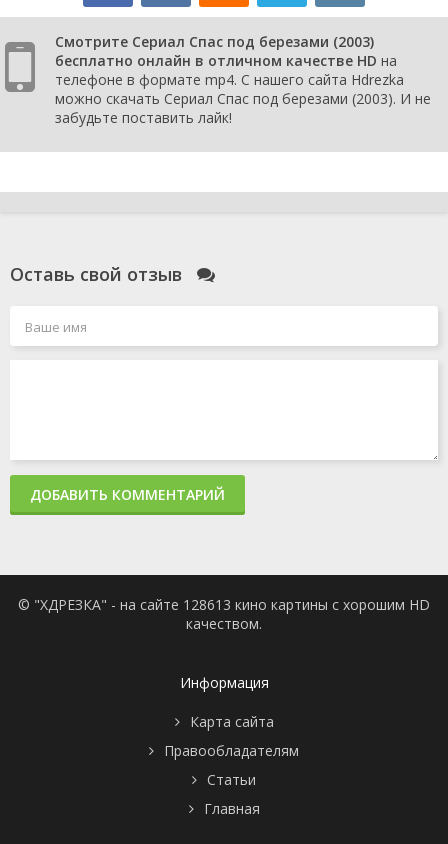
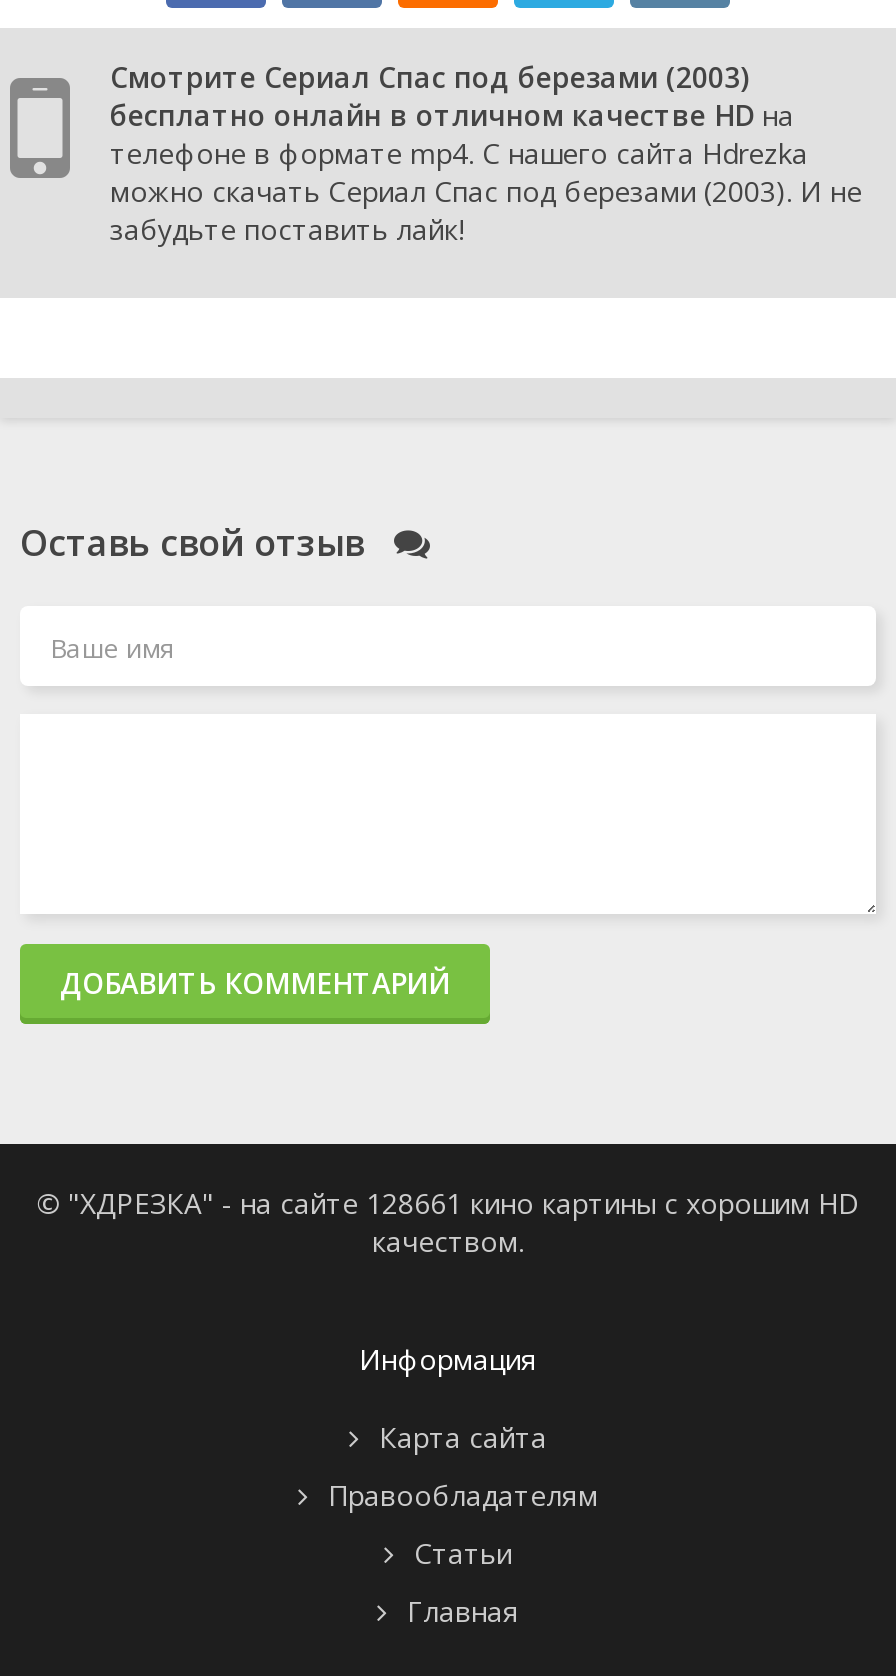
[18,594,430,613] © "ХДРЕЗКА" - на сайте 128613 кино картины с хорошим HD -> [36,1183,860,1221] © "ХДРЕЗКА" - на сайте 128661 кино картины с хорошим HD

